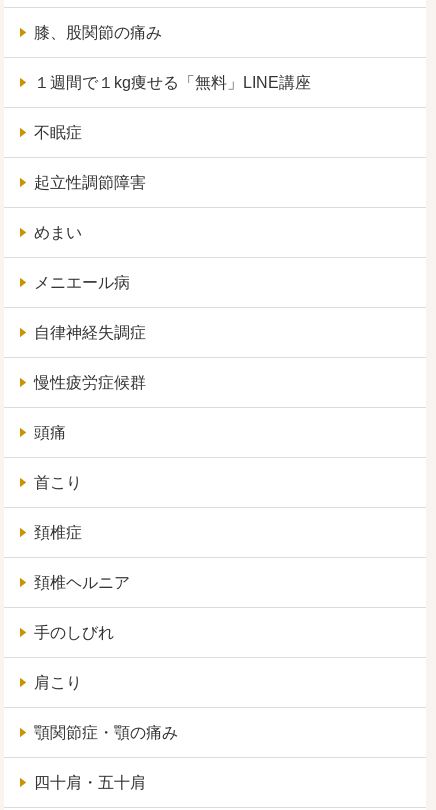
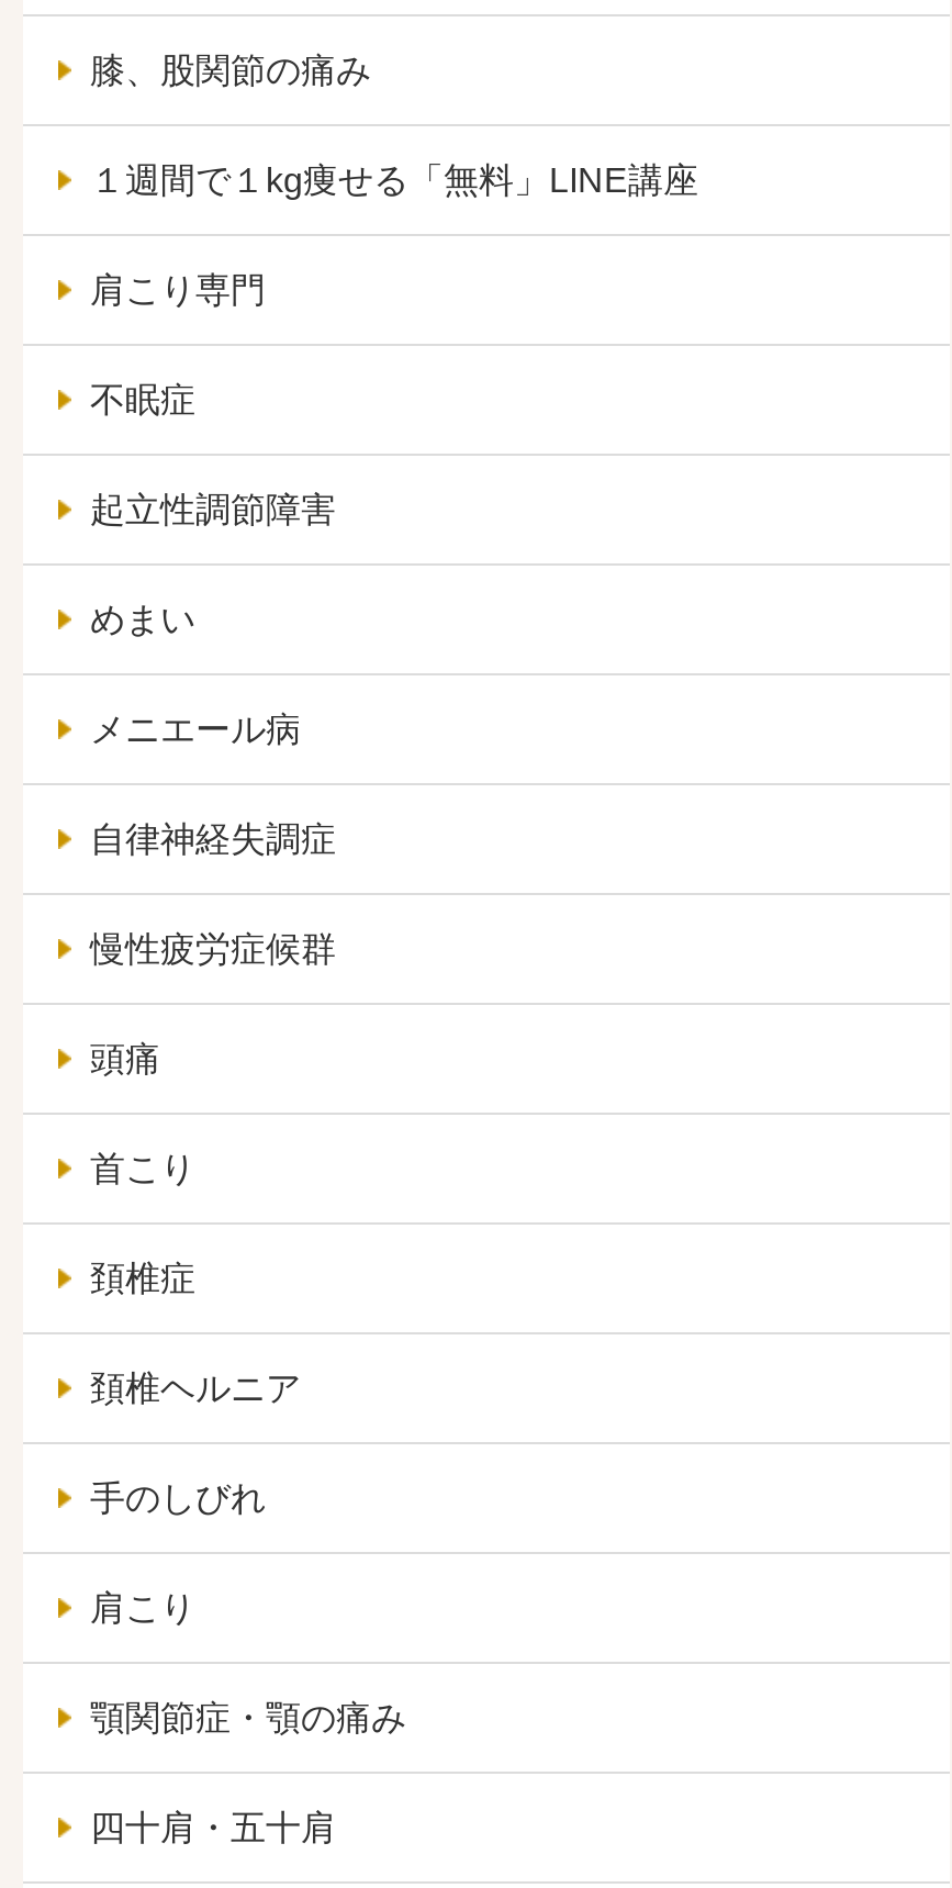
none -> [90,270,266,308] 肩こり専門

